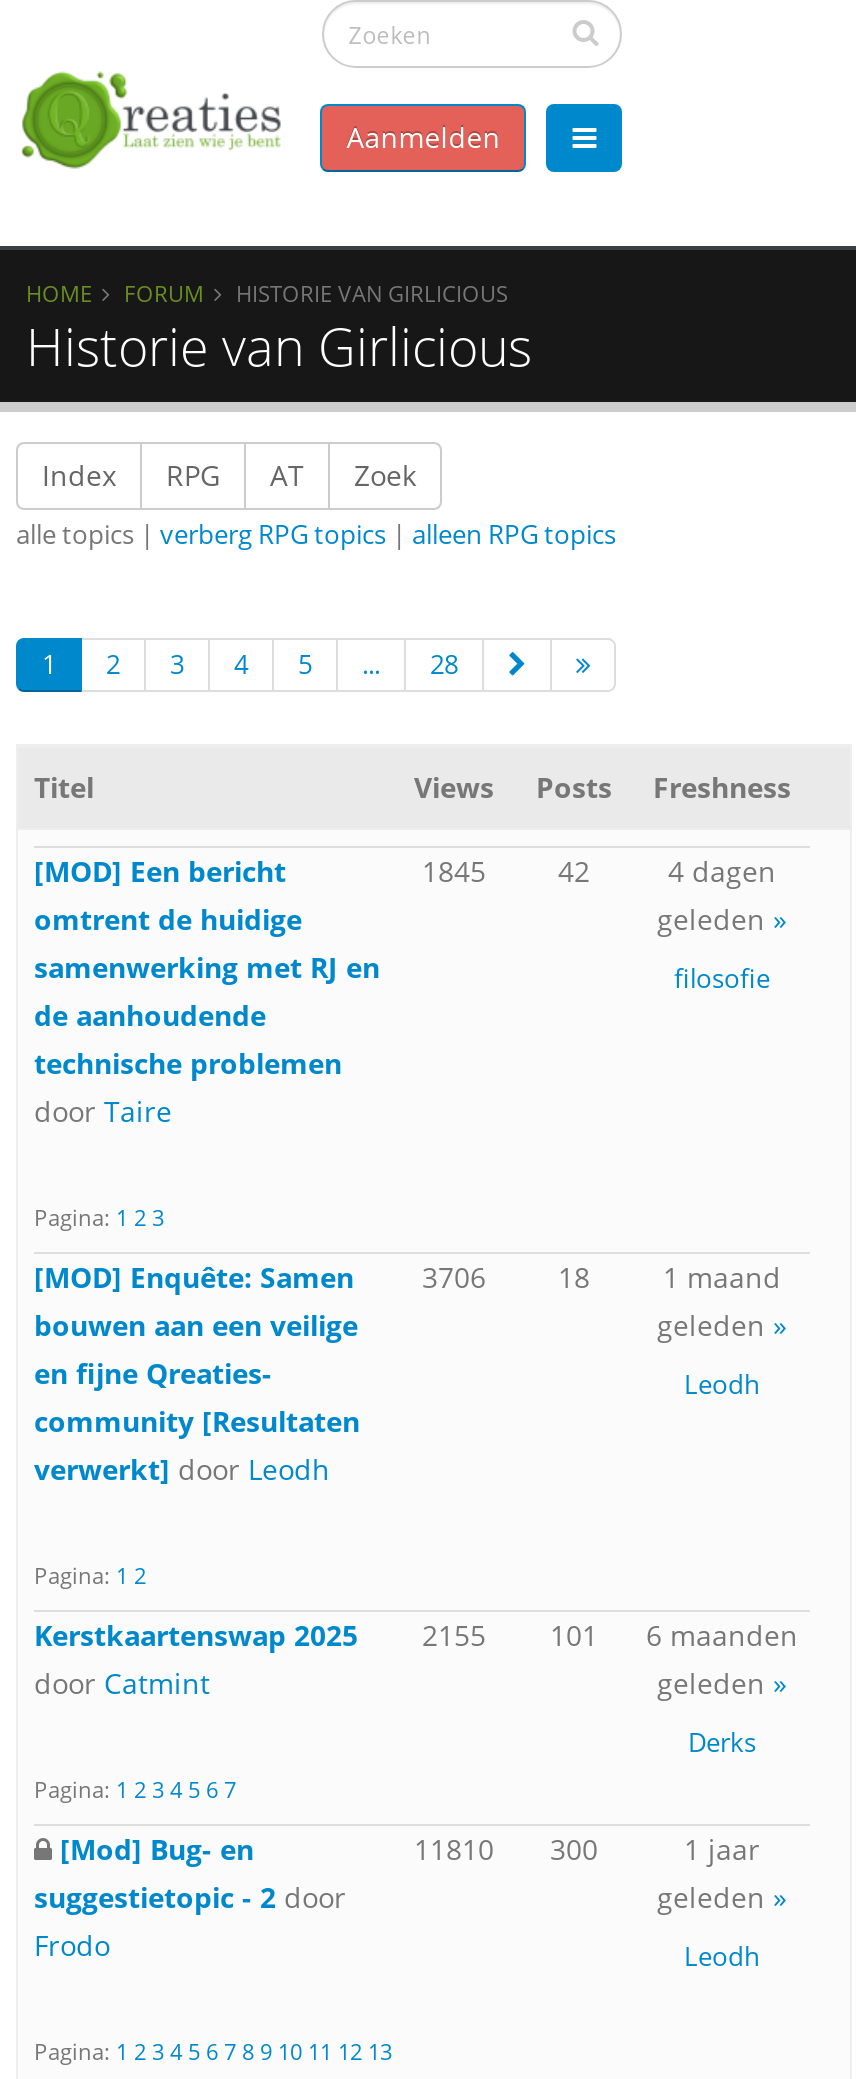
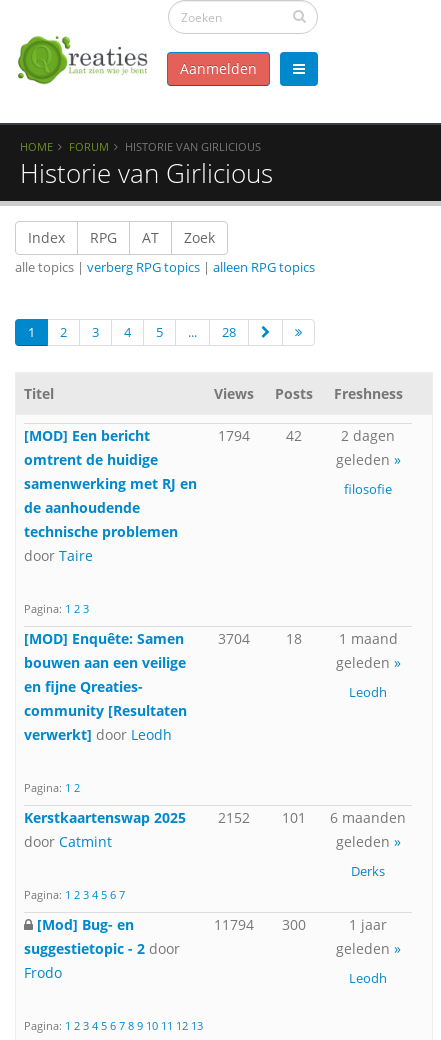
[422,852,590,890] 1845 42 -> [218,426,302,445] 1794 42
[668,852,776,890] 4 dagen -> [341,426,395,445] 2 dagen
[34,1258,781,1296] [MOD] Enquête: Samen 3706 18 1 maand -> [24,629,397,648] [MOD] Enquête: Samen 3704 18 1 maand
[34,1616,798,1654] Kerstkaartenswap 2025 2155 101 6 maanden -> [24,808,406,827] Kerstkaartenswap 2025 2152 101 6 maanden
[414,1830,598,1868] 11810 300 -> [214,915,306,934] 11794 300

